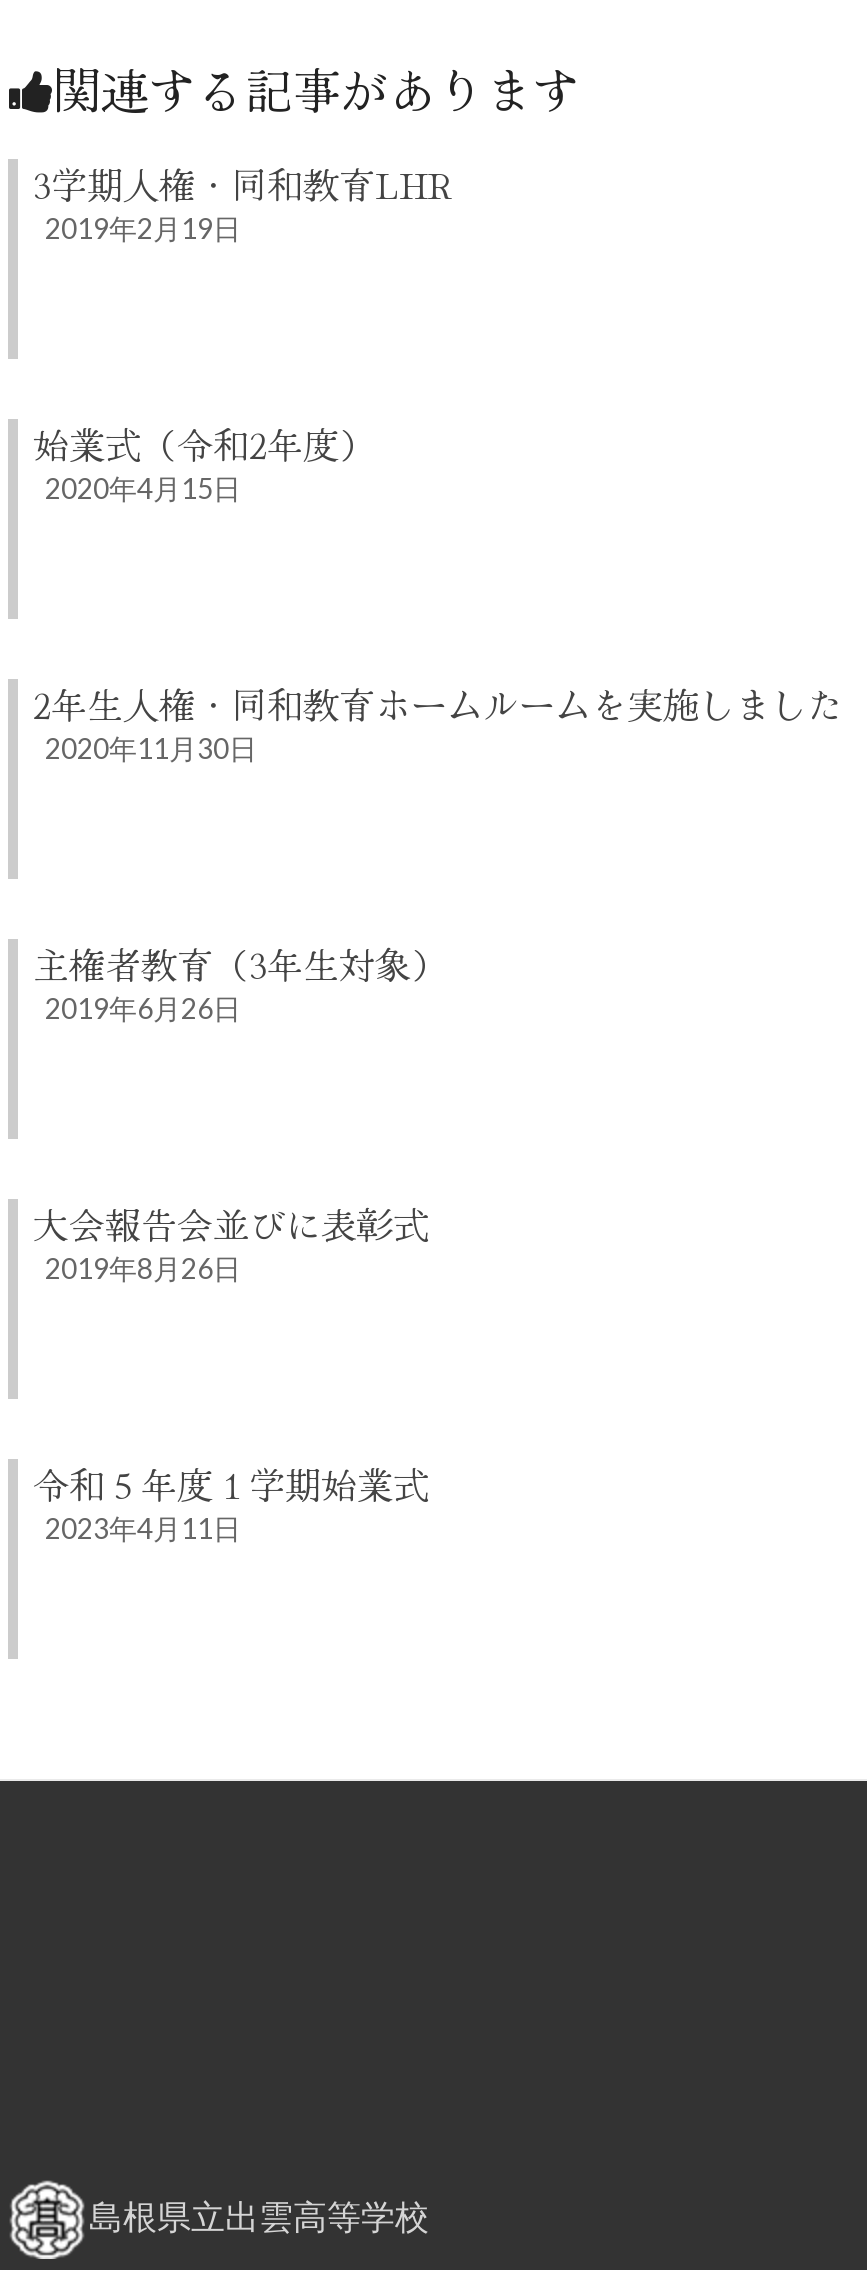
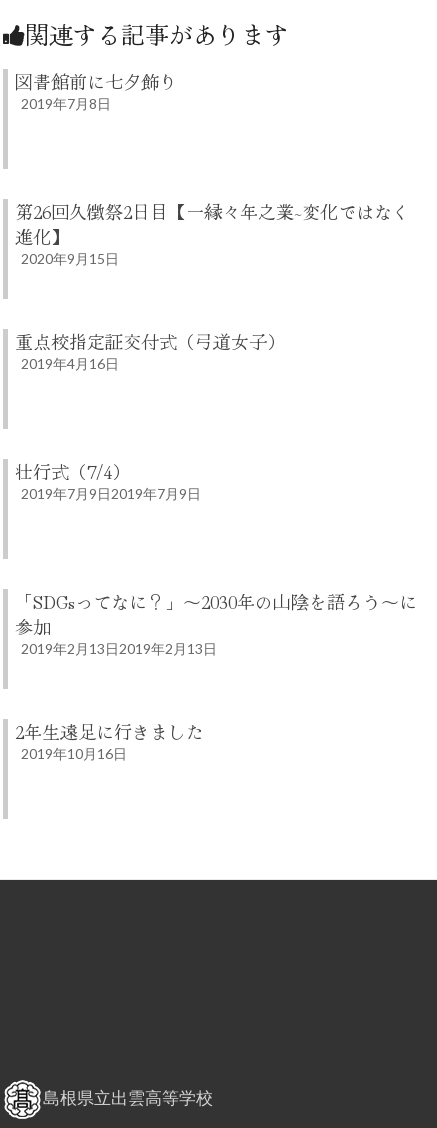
[33,157,451,245] 3学期人権・同和教育LHR | 2019年2月19日 -> [15,68,177,112] 図書館前に七夕飾り | 2019年7月8日
[33,417,375,505] 始業式（令和2年度） | 2020年4月15日 -> [15,198,410,267] 第26回久徴祭2日目【一縁々年之業~変化ではなく | 進化】 | 2020年9月15日
[33,677,843,765] 2年生人権・同和教育ホームルームを実施しました | 2020年11月30日 -> [15,328,285,372] 重点校指定証交付式（弓道女子） | 2019年4月16日
[33,937,447,1025] 主権者教育（3年生対象） | 2019年6月26日 -> [15,458,201,502] 壮行式（7/4） | 2019年7月9日2019年7月9日
[33,1197,429,1285] 大会報告会並びに表彰式 | 2019年8月26日 -> [15,588,417,657] 「SDGsってなに？」～2030年の山陰を語ろう～に | 参加 | 2019年2月13日2019年2月13日
[33,1457,429,1545] 令和５年度１学期始業式 | 2023年4月11日 -> [15,718,204,762] 2年生遠足に行きました | 2019年10月16日

